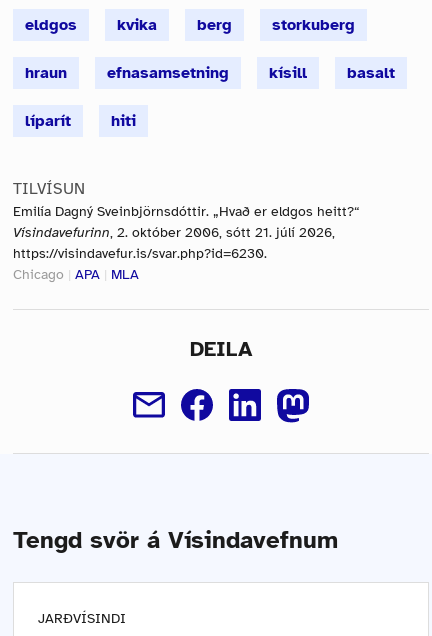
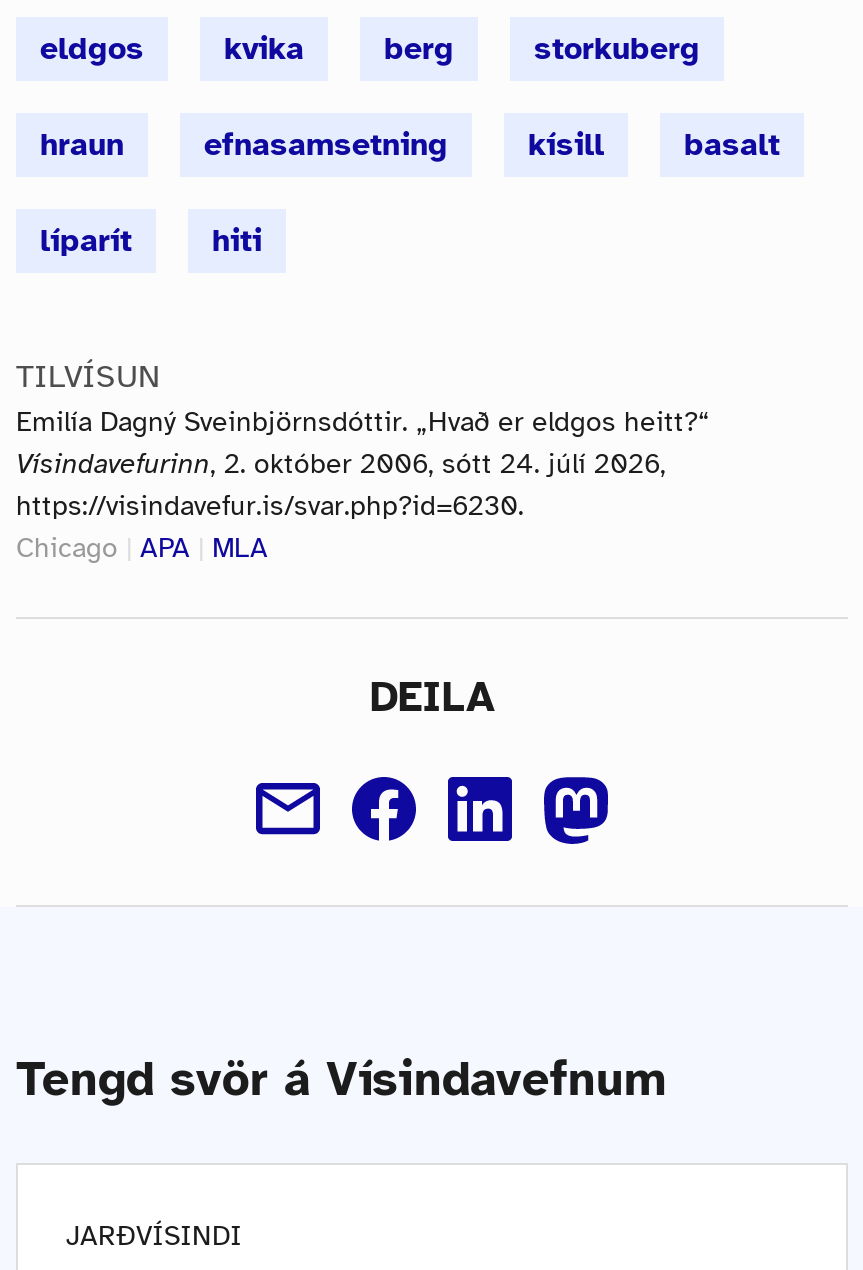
[13,224,335,241] Vísindavefurinn, 2. október 2006, sótt 21. júlí 2026, -> [16,447,666,481] Vísindavefurinn, 2. október 2006, sótt 24. júlí 2026,

